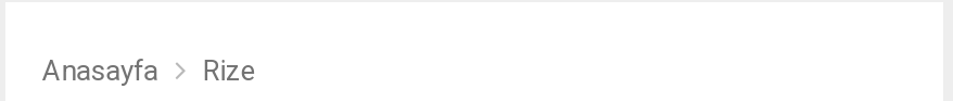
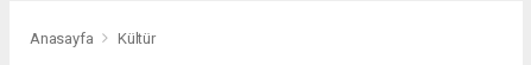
[203,54,255,86] Rize -> [117,29,155,47] Kültür

